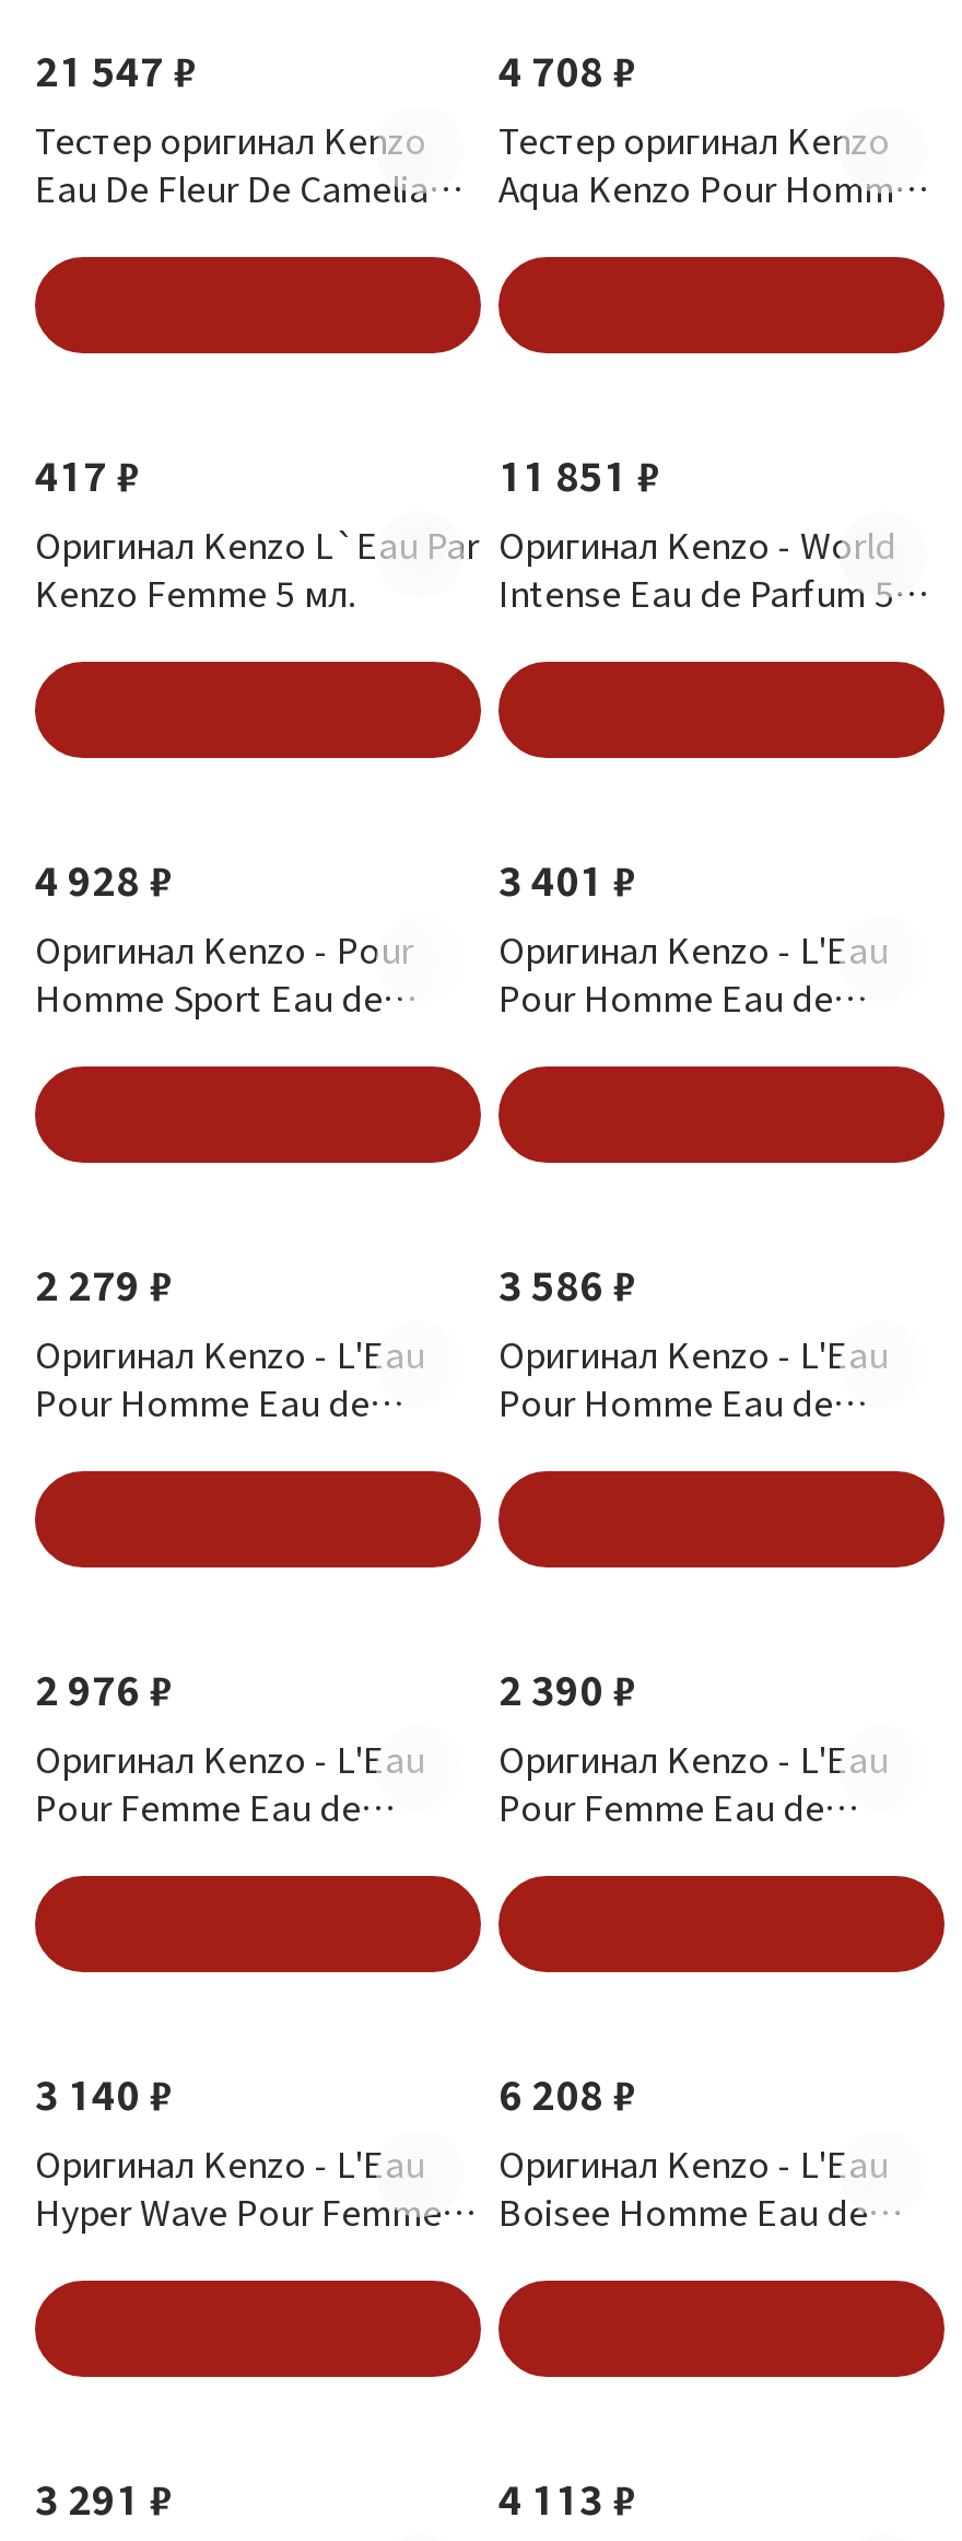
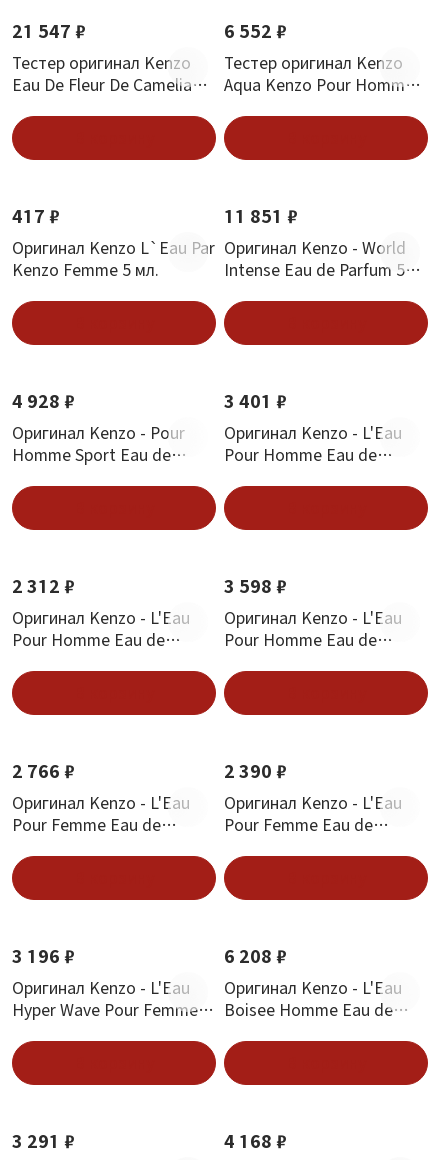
[498,49,636,95] 4 708 ₽ -> [224,21,287,42] 6 552 ₽
[35,1263,173,1309] 2 279 ₽ -> [12,576,75,597] 2 312 ₽
[498,1263,636,1309] 3 586 ₽ -> [224,576,287,597] 3 598 ₽
[35,1668,173,1714] 2 976 ₽ -> [12,761,75,782] 2 766 ₽
[35,2073,173,2119] 3 140 ₽ -> [12,946,75,967] 3 196 ₽
[498,2478,636,2523] 4 113 ₽ -> [224,1131,287,1152] 4 168 ₽

